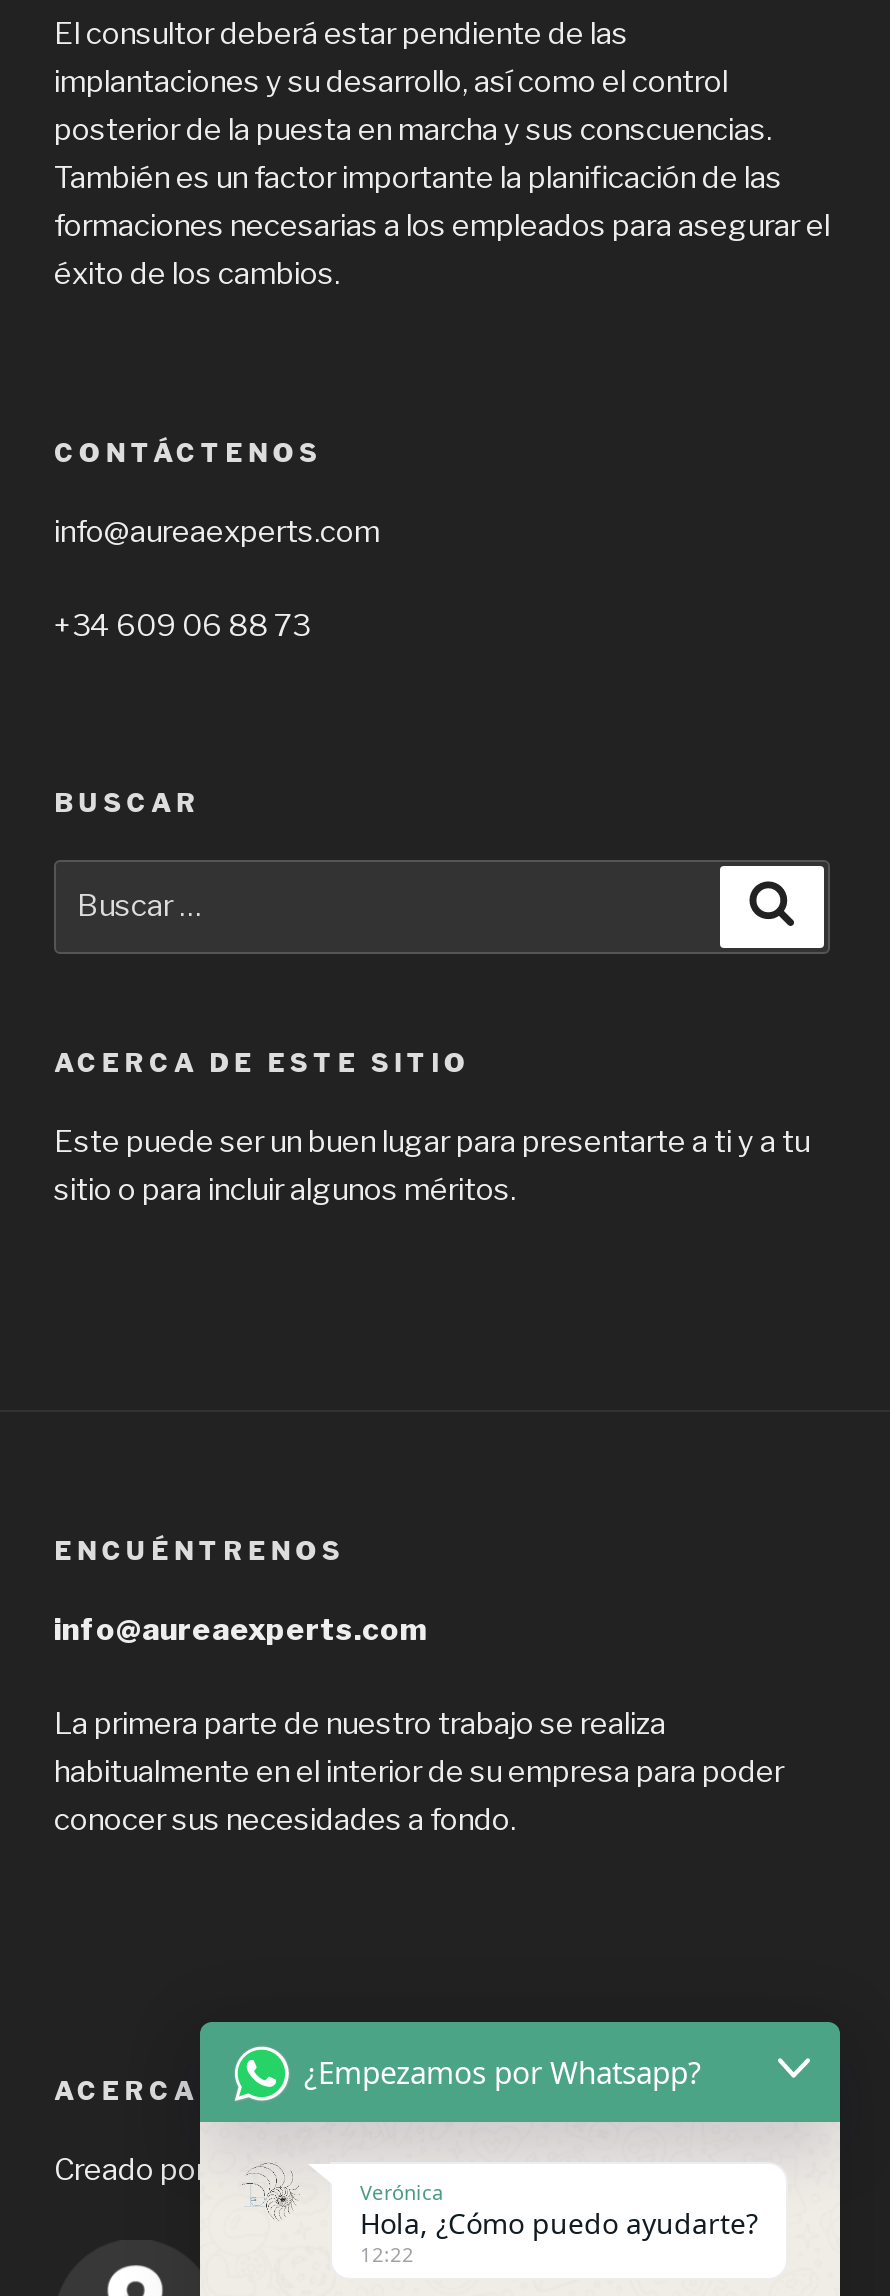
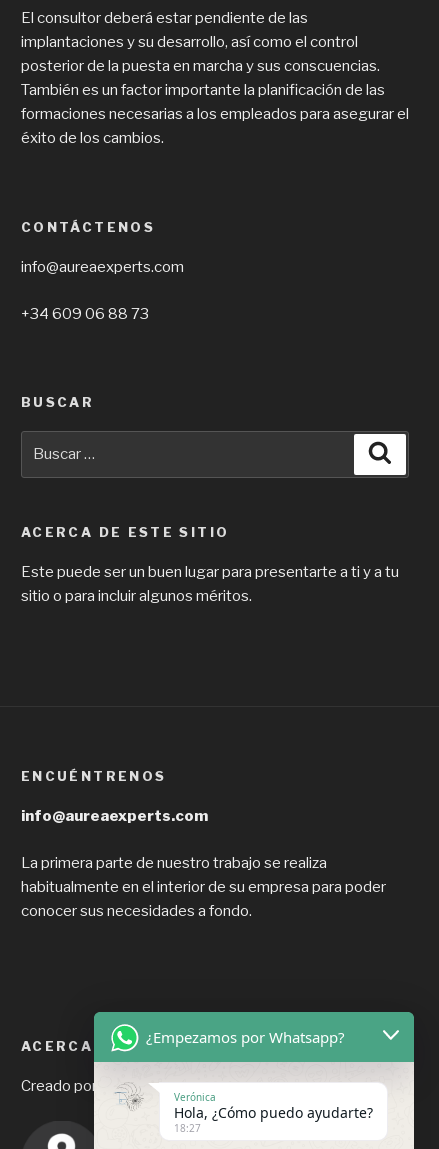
[360,2240,414,2268] 12:22 -> [174,1121,201,1135] 18:27

